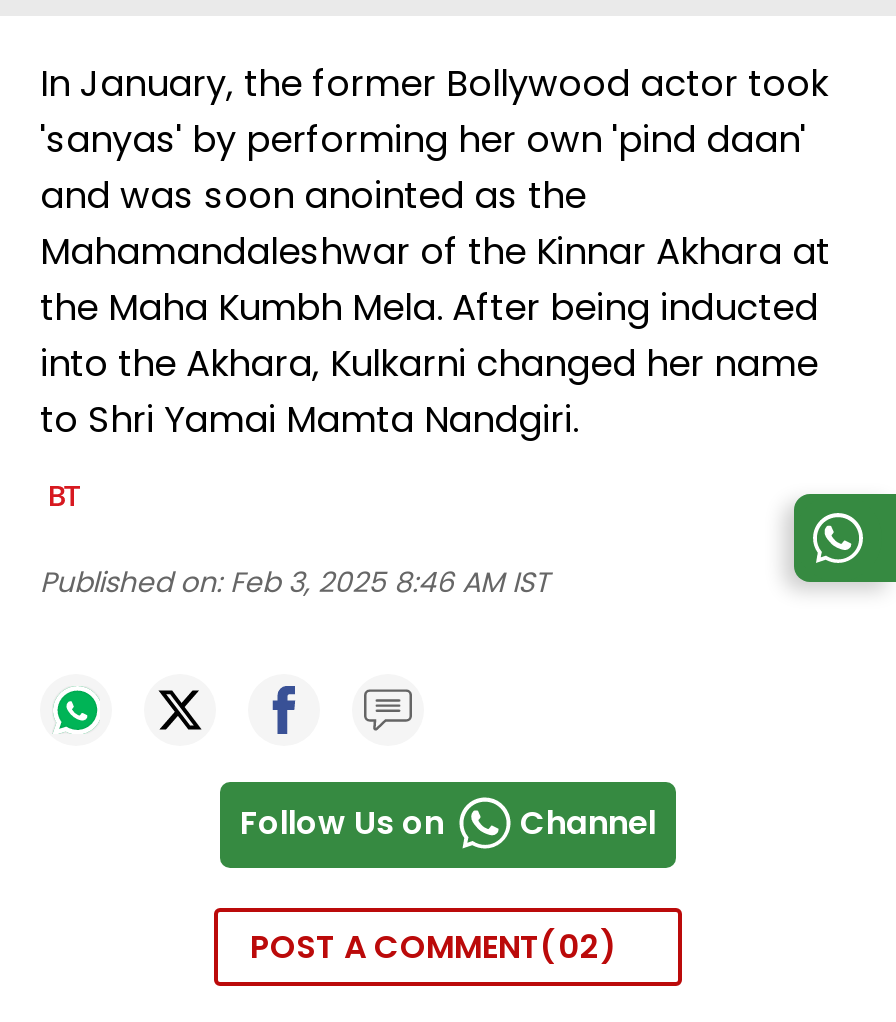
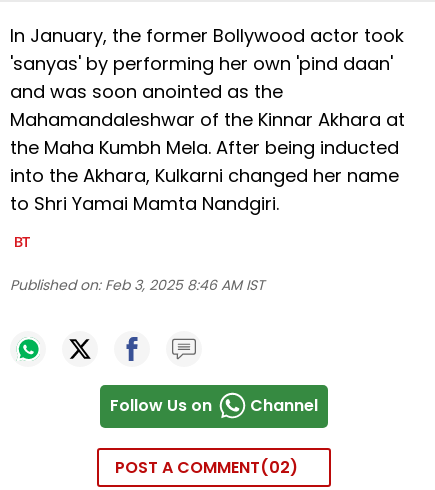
[784,492,890,590] [image] -> none

